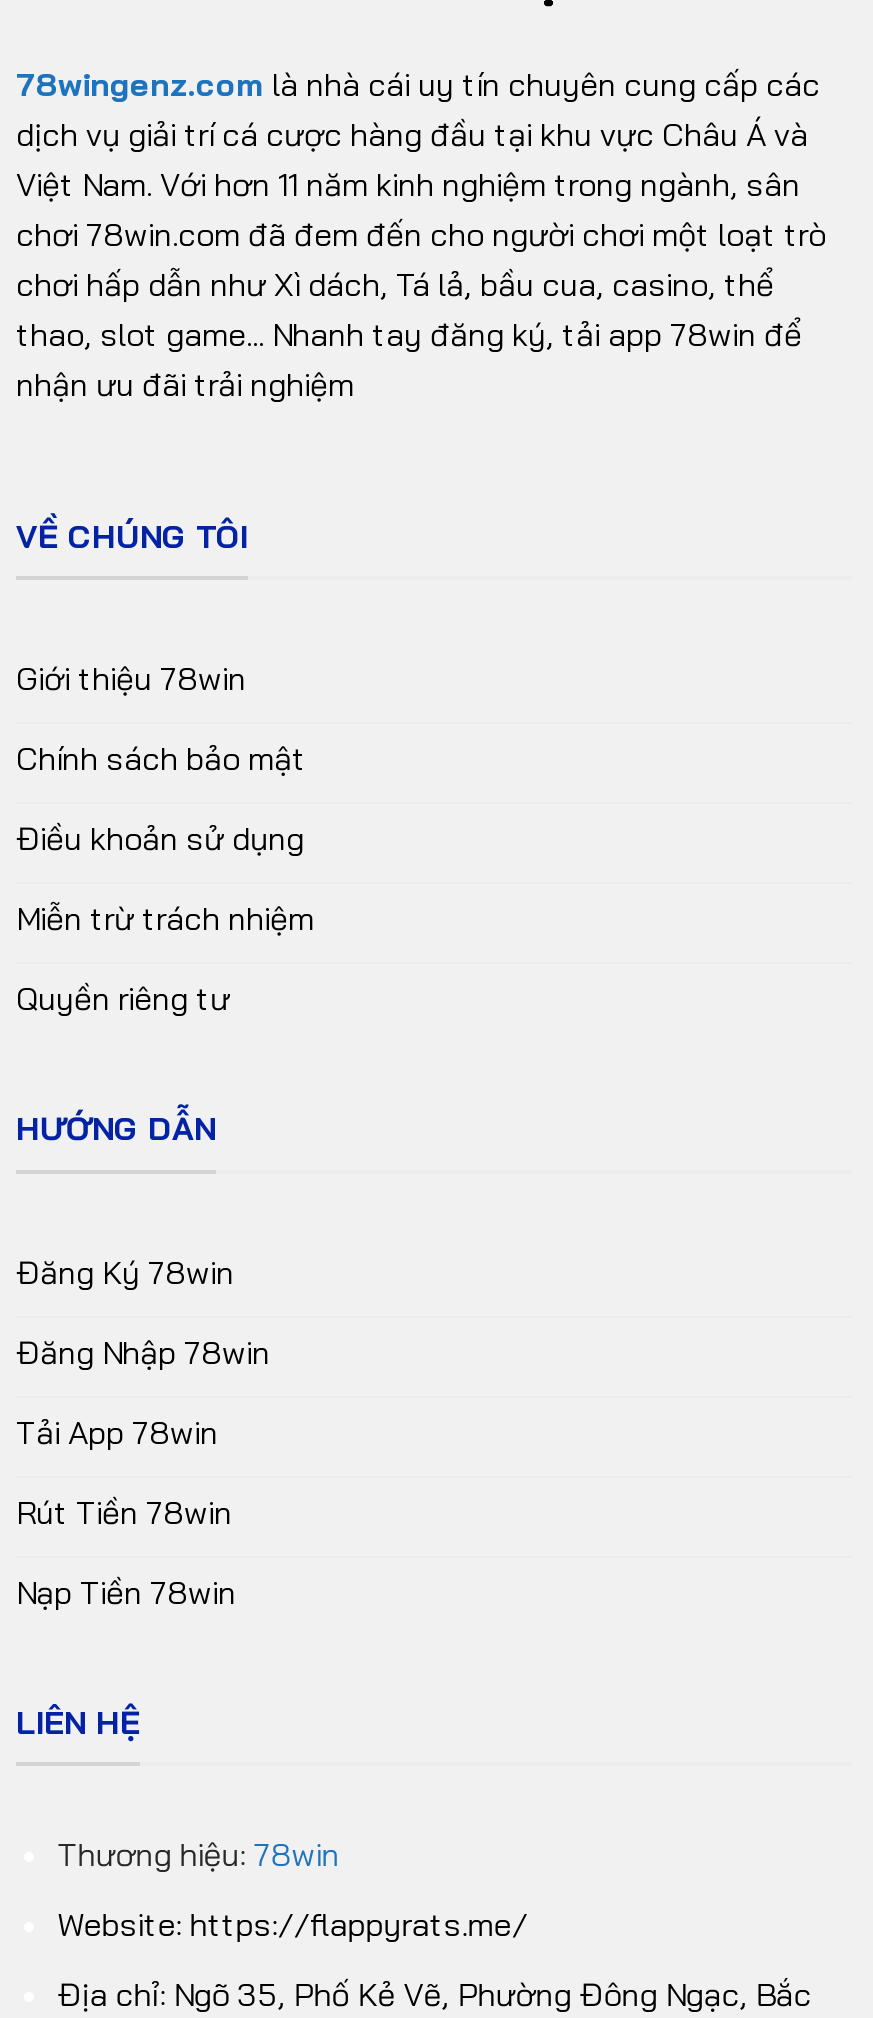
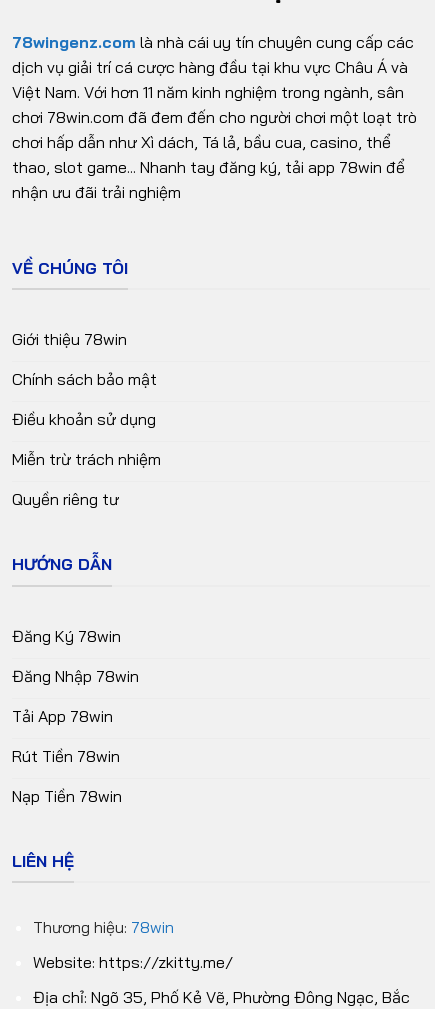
[58,1904,528,1944] Website: https://flappyrats.me/ -> [33,952,233,972] Website: https://zkitty.me/

